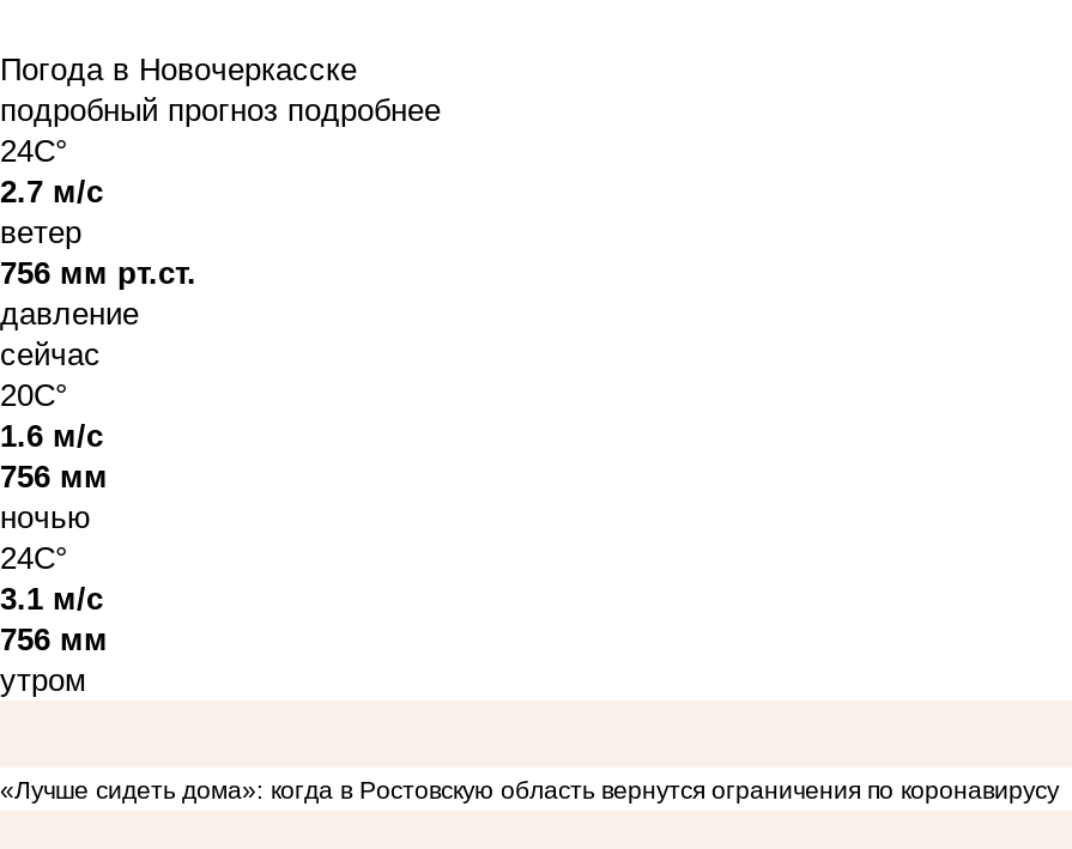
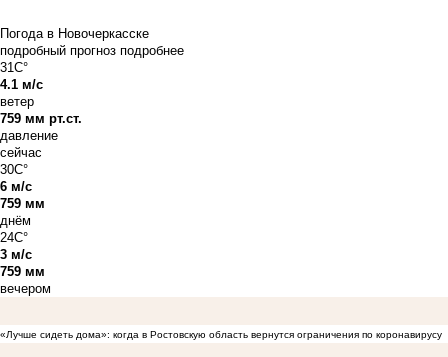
[0,133,103,210] 24C° | 2.7 м/с -> [0,60,43,92] 31C° | 4.1 м/с
[0,255,196,291] 756 мм рт.ст. -> [0,111,82,126] 759 мм рт.ст.
[0,377,108,536] 20C° | 1.6 м/с | 756 мм | ночью -> [0,162,45,228] 30C° | 6 м/с | 759 мм | днём
[0,581,108,698] 3.1 м/с | 756 мм | утром -> [0,247,51,296] 3 м/с | 759 мм | вечером

